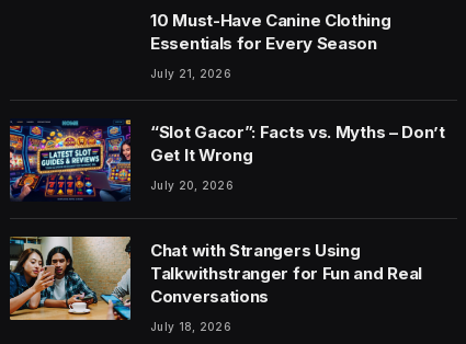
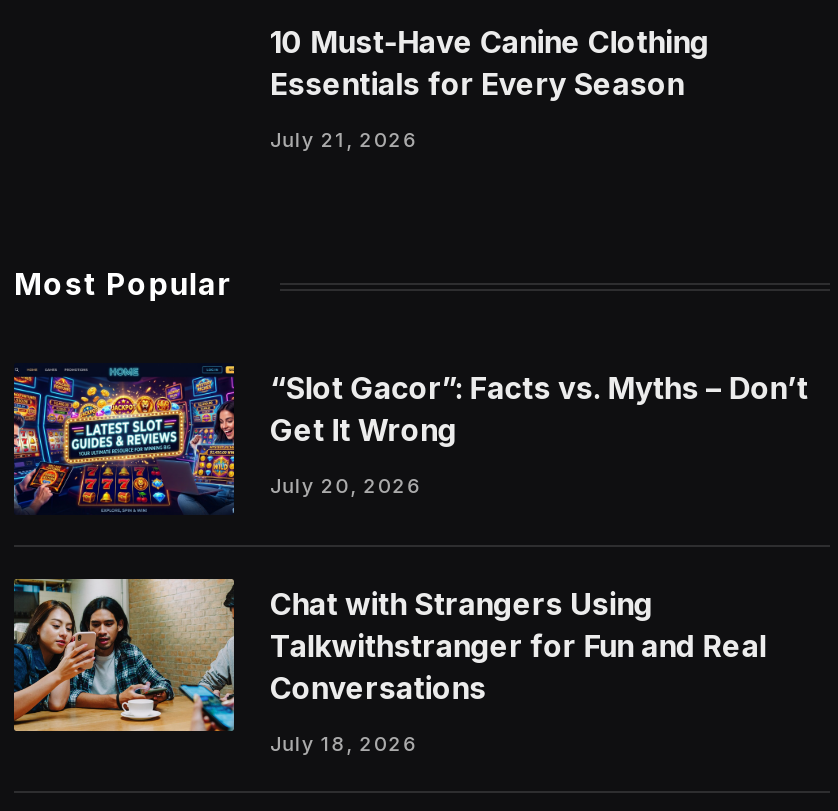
none -> [14,265,232,303] Most Popular

